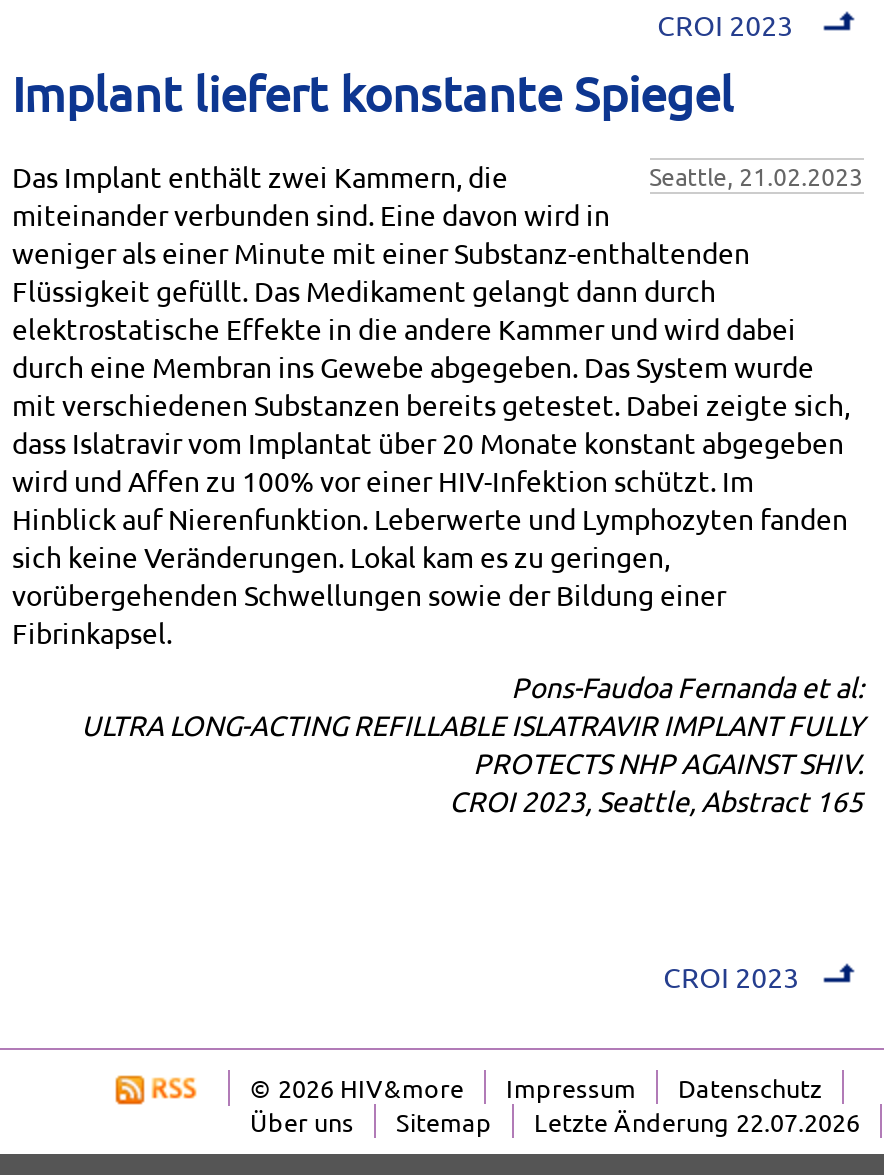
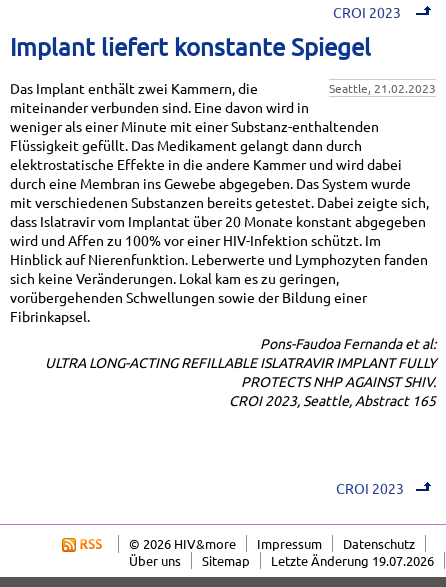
[534,1103,860,1137] Letzte Änderung 22.07.2026 -> [271,552,434,569] Letzte Änderung 19.07.2026

